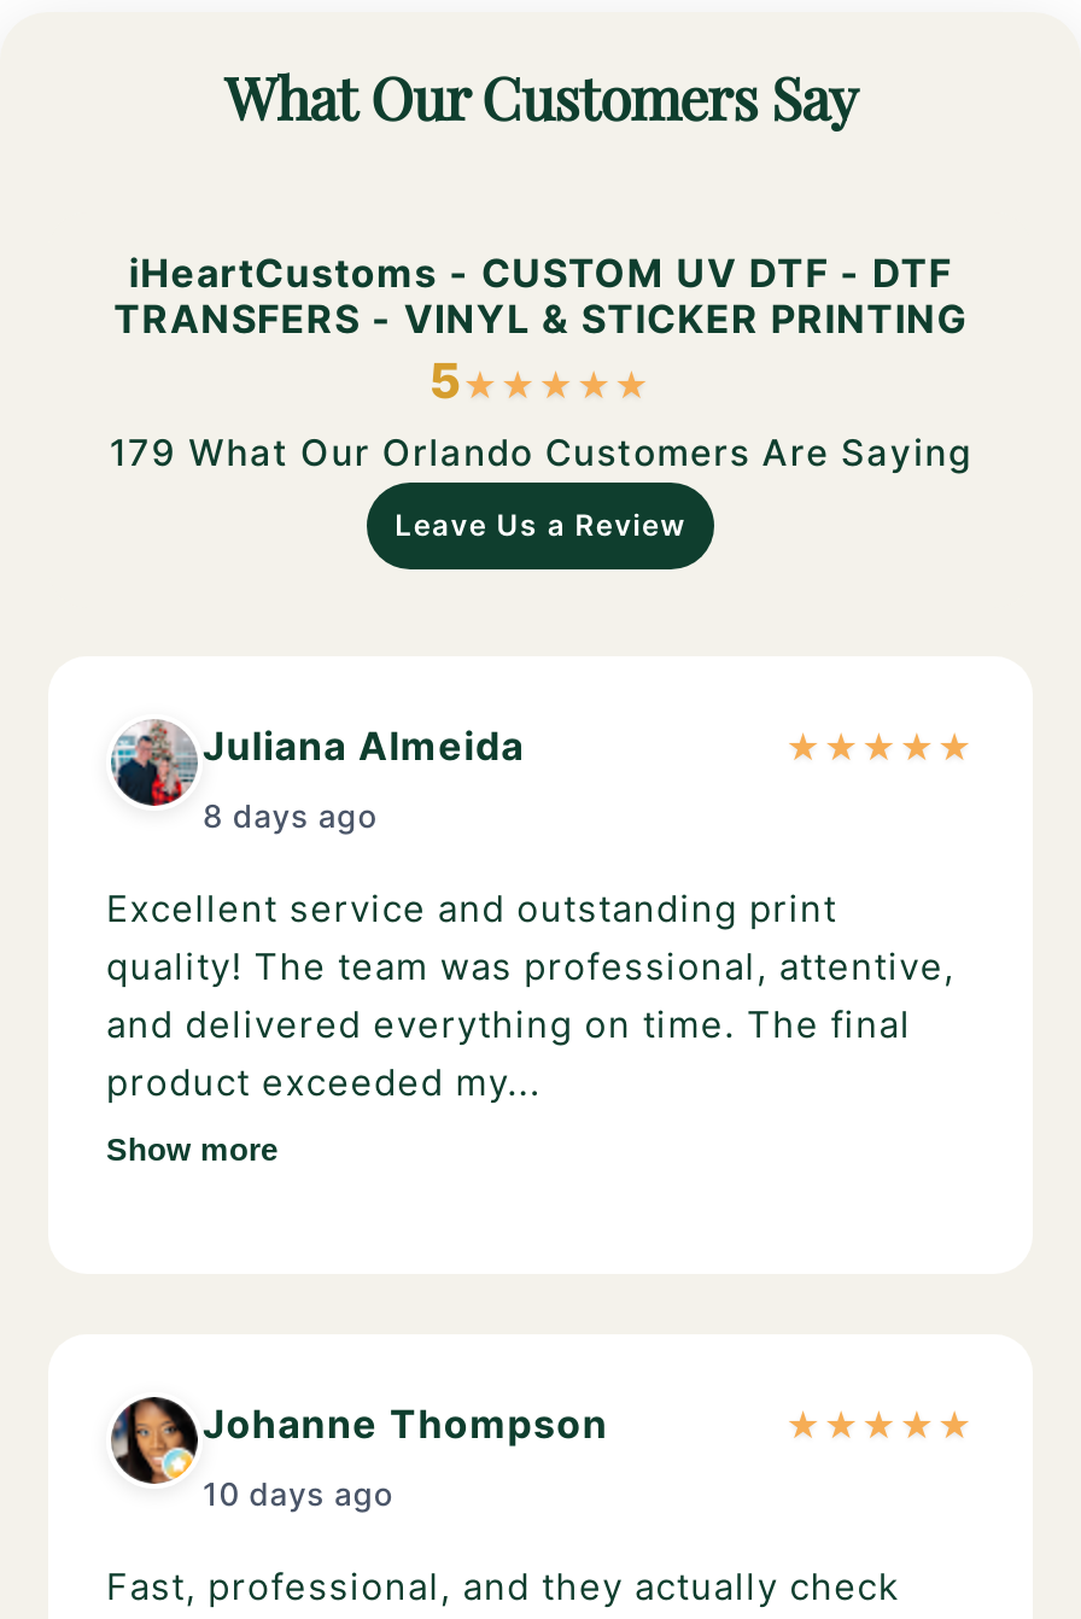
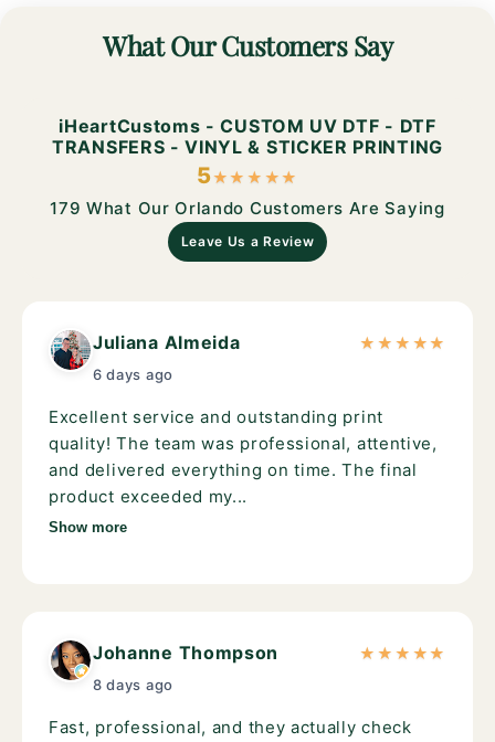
[203,796,379,835] 8 days ago -> [93,365,173,383] 6 days ago
[203,1474,395,1513] 10 days ago -> [93,676,173,693] 8 days ago

